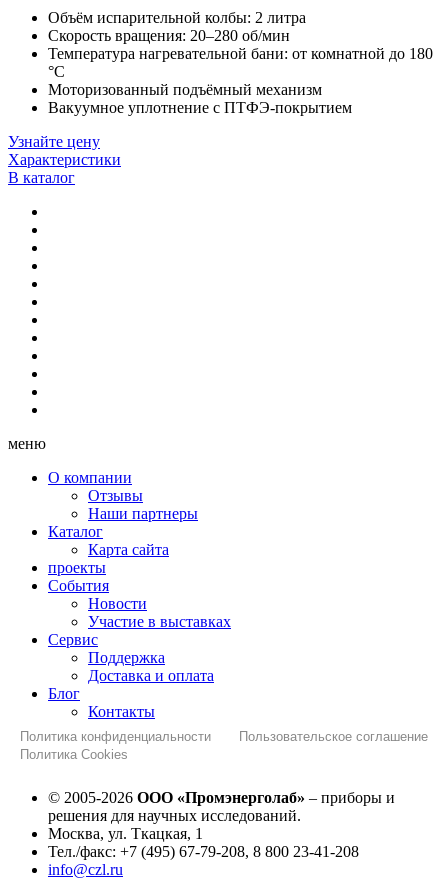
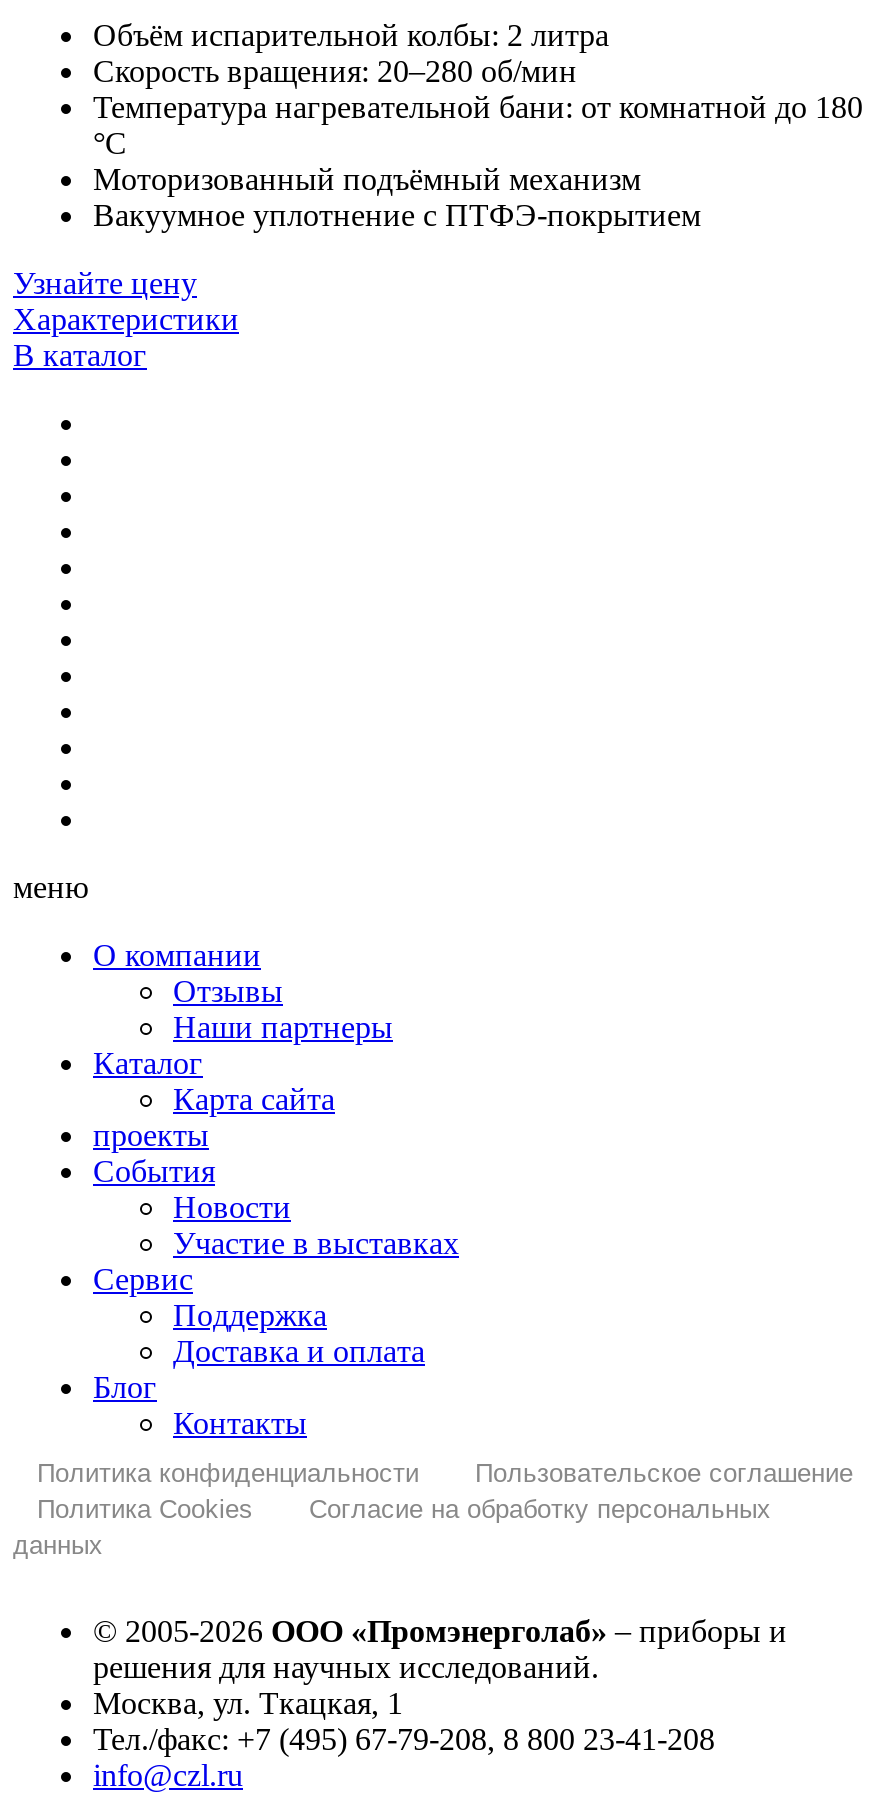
none -> [13,1493,771,1559] Согласие на обработку персональных | данных

